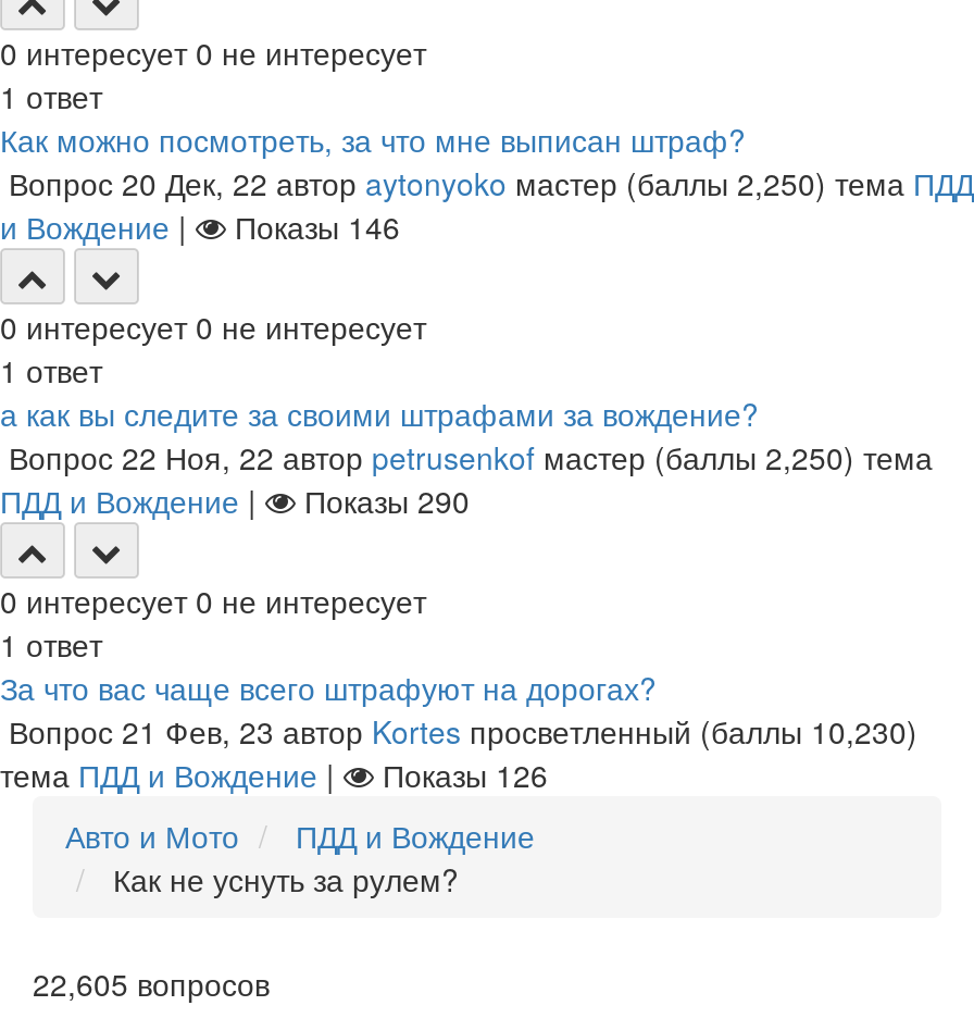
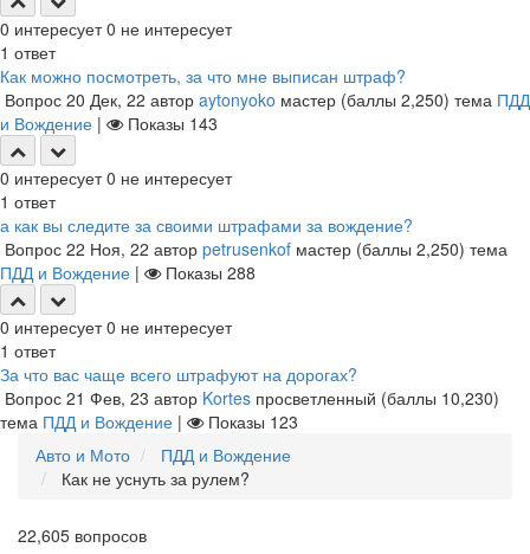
[235,204,400,248] Показы 146 -> [128,111,218,135] Показы 143
[304,479,470,522] Показы 290 -> [166,260,256,284] Показы 288
[383,753,548,796] Показы 126 -> [208,410,298,433] Показы 123

